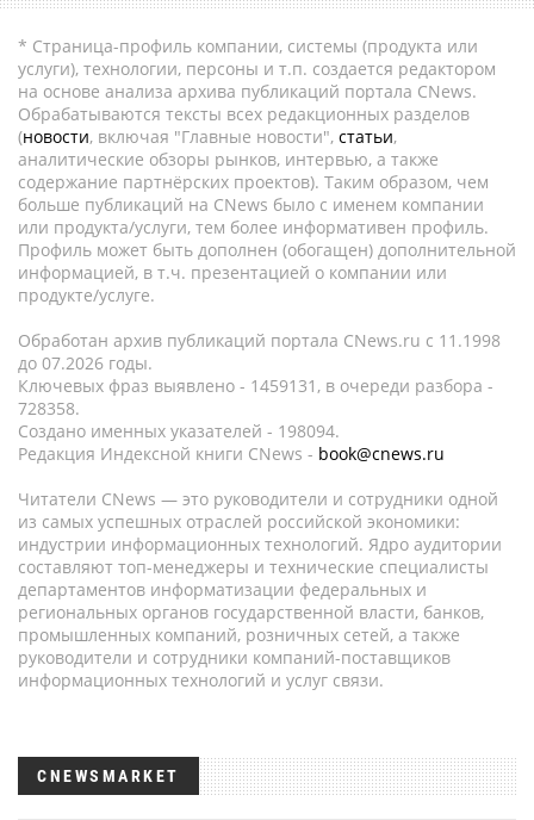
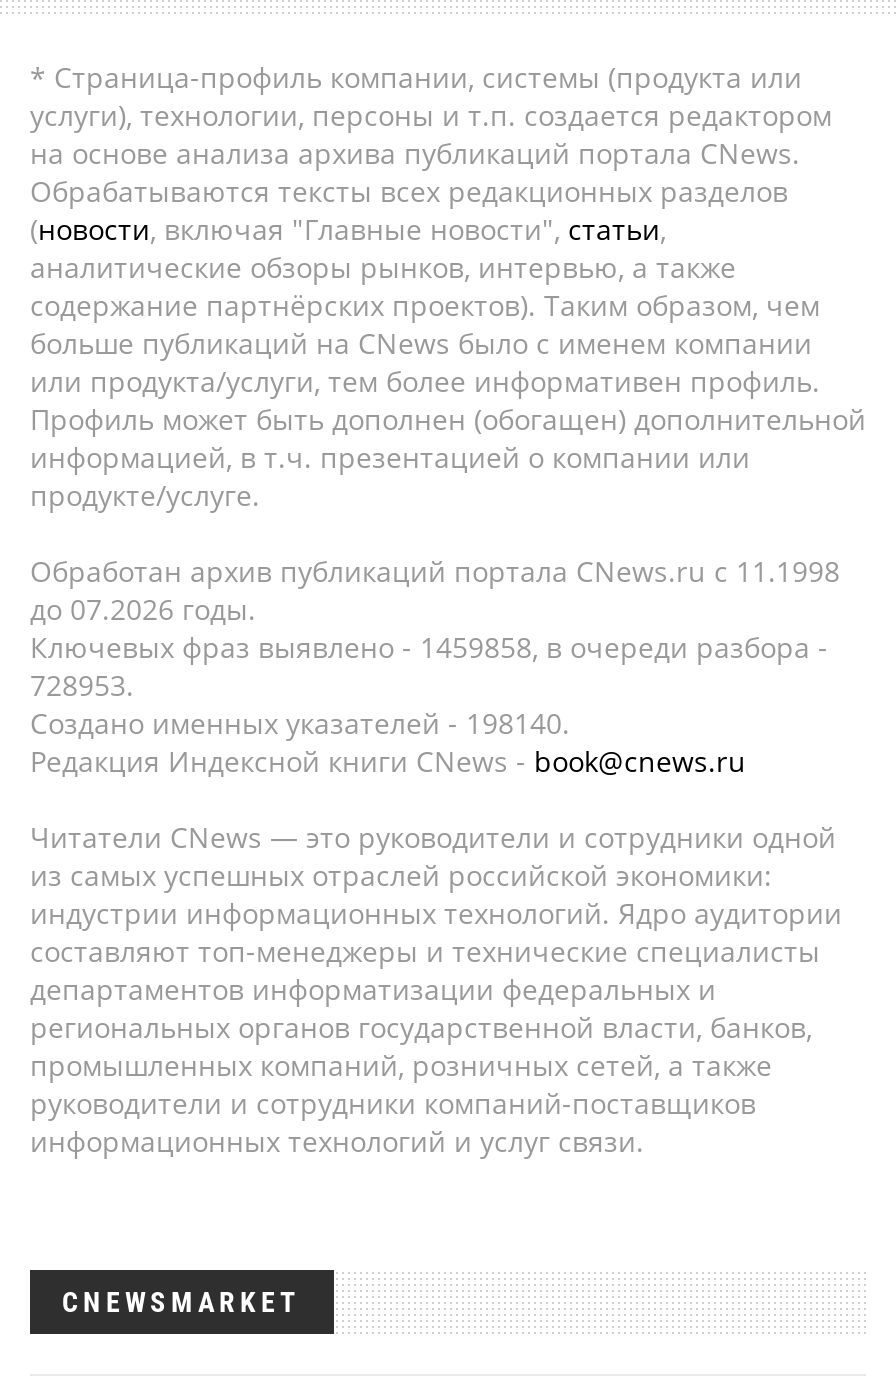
[18,374,493,397] Ключевых фраз выявлено - 1459131, в очереди разбора - -> [30,628,828,666] Ключевых фраз выявлено - 1459858, в очереди разбора -
[18,397,80,420] 728358. -> [30,666,134,704] 728953.
[18,420,340,442] Создано именных указателей - 198094. -> [30,704,570,742] Создано именных указателей - 198140.

